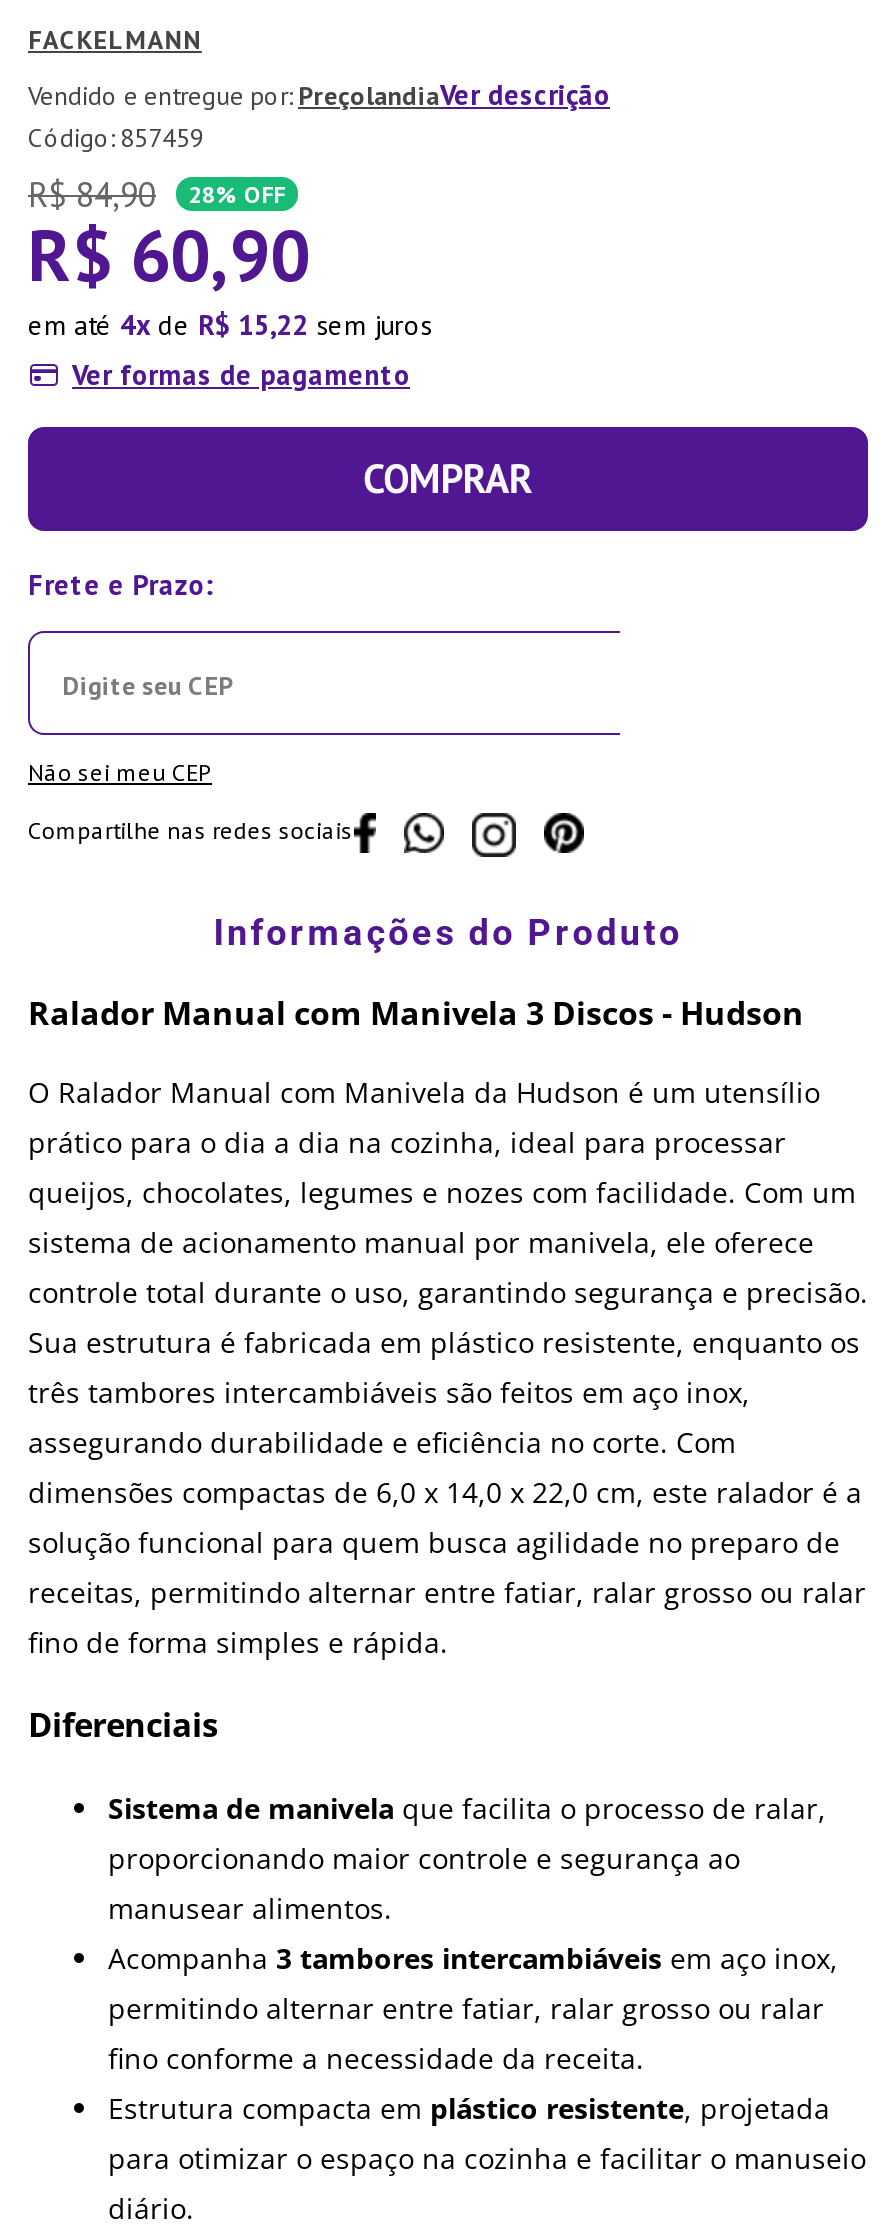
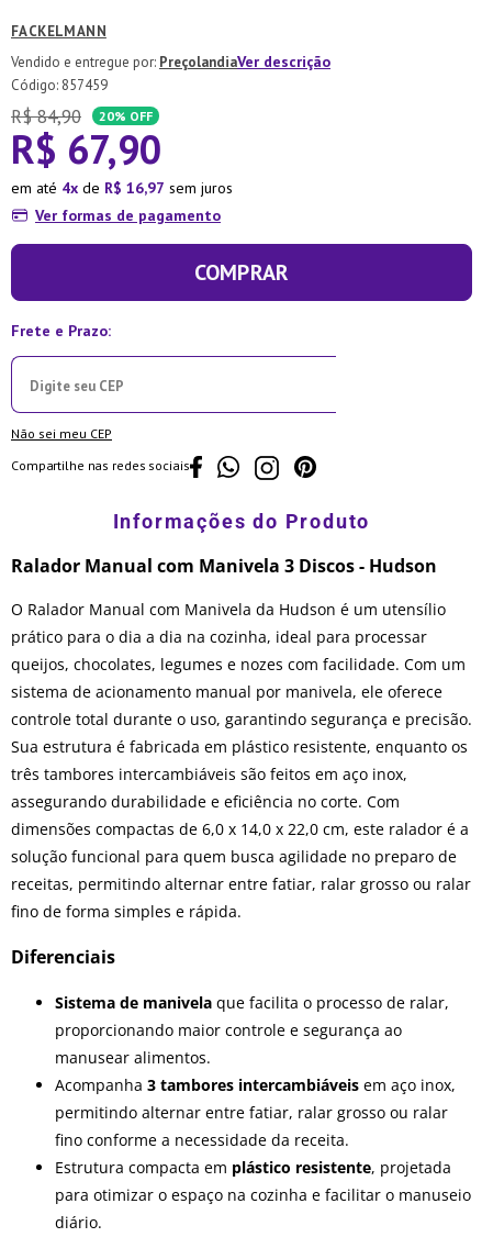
[28,173,286,217] R$ 84,90 28% OFF -> [11,104,153,129] R$ 84,90 20% OFF
[28,207,310,301] R$ 60,90 -> [11,123,161,175] R$ 67,90
[28,307,432,343] em até 4 de R$ 15,22 sem juros -> [11,178,233,198] em até 4 de R$ 16,97 sem juros

